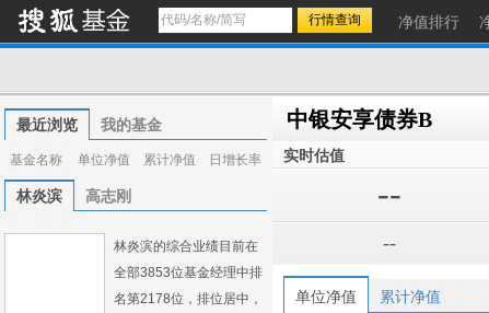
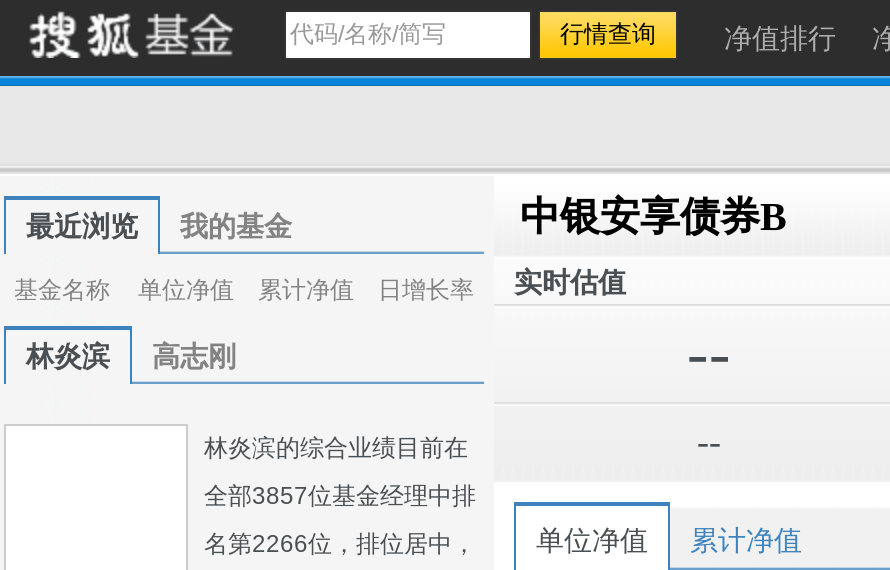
[114,265,263,280] 全部3853位基金经理中排 -> [204,482,476,510] 全部3857位基金经理中排
[114,291,263,306] 名第2178位，排位居中， -> [204,530,476,558] 名第2266位，排位居中，

